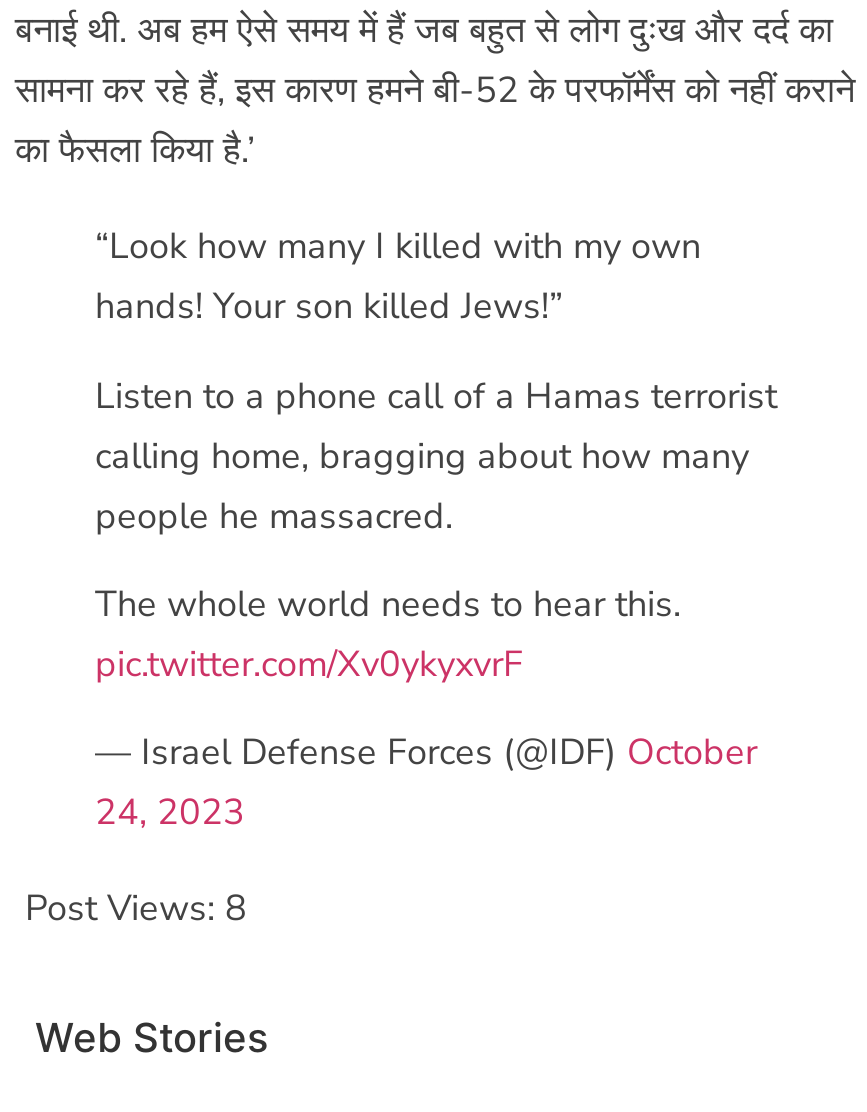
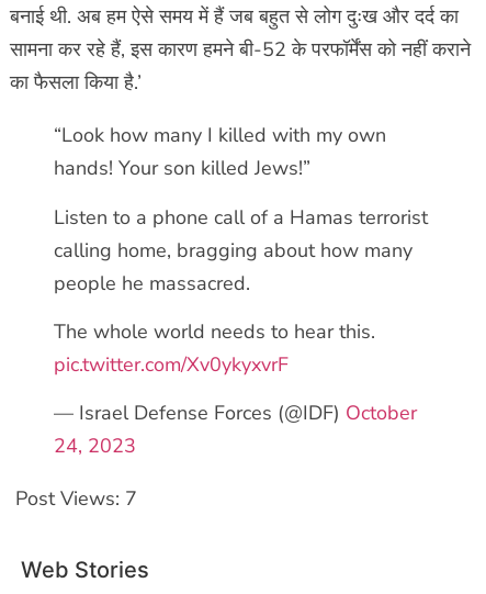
[25,885,247,933] Post Views: 8 -> [15,486,137,512] Post Views: 7

